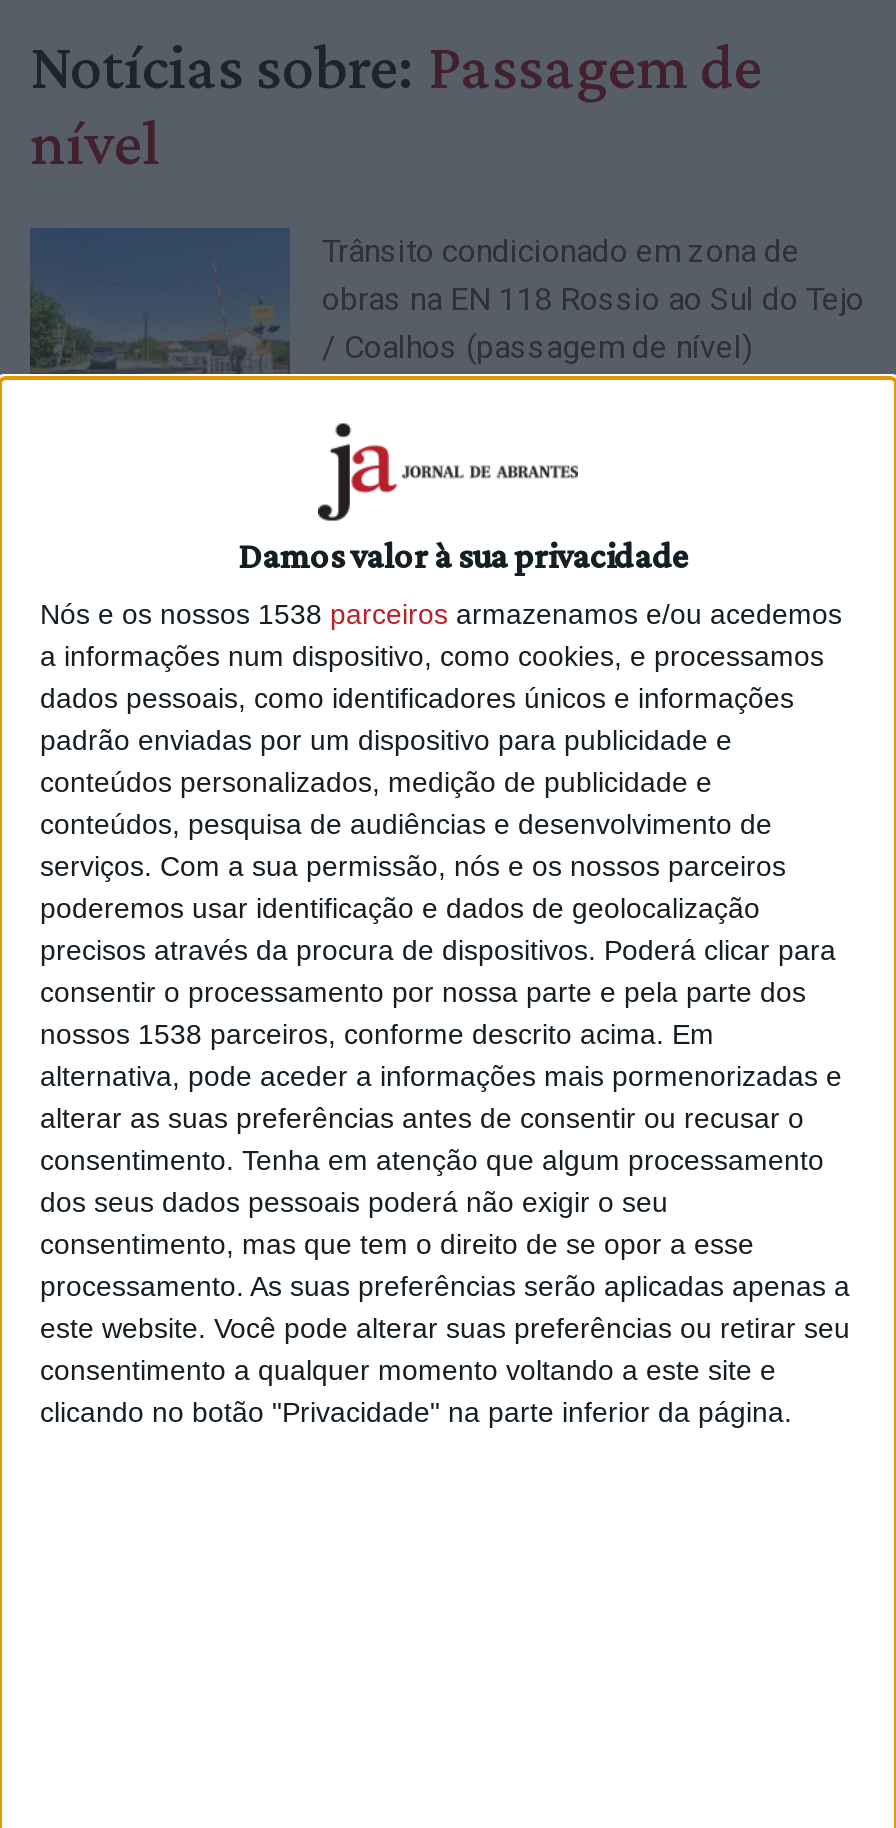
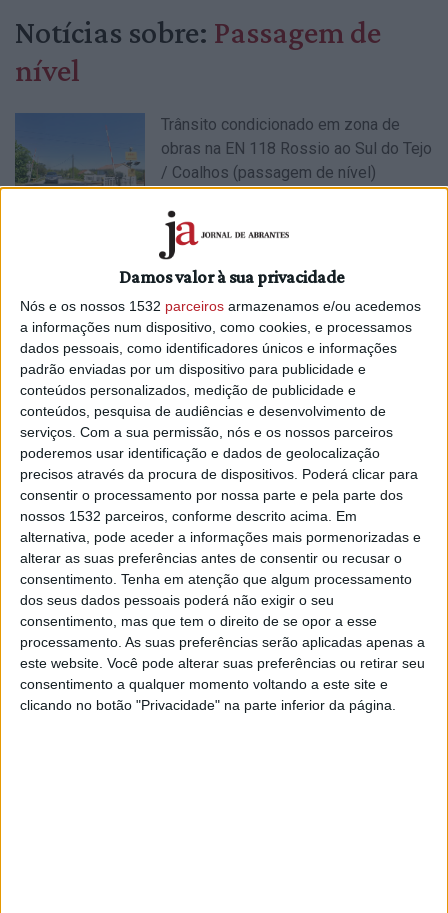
[40,599,842,631] Nós e os nossos 1538 parceiros armazenamos e/ou acedemos -> [20,298,421,314] Nós e os nossos 1532 parceiros armazenamos e/ou acedemos
[40,1019,714,1051] nossos 1538 parceiros, conforme descrito acima. Em -> [20,508,357,524] nossos 1532 parceiros, conforme descrito acima. Em

